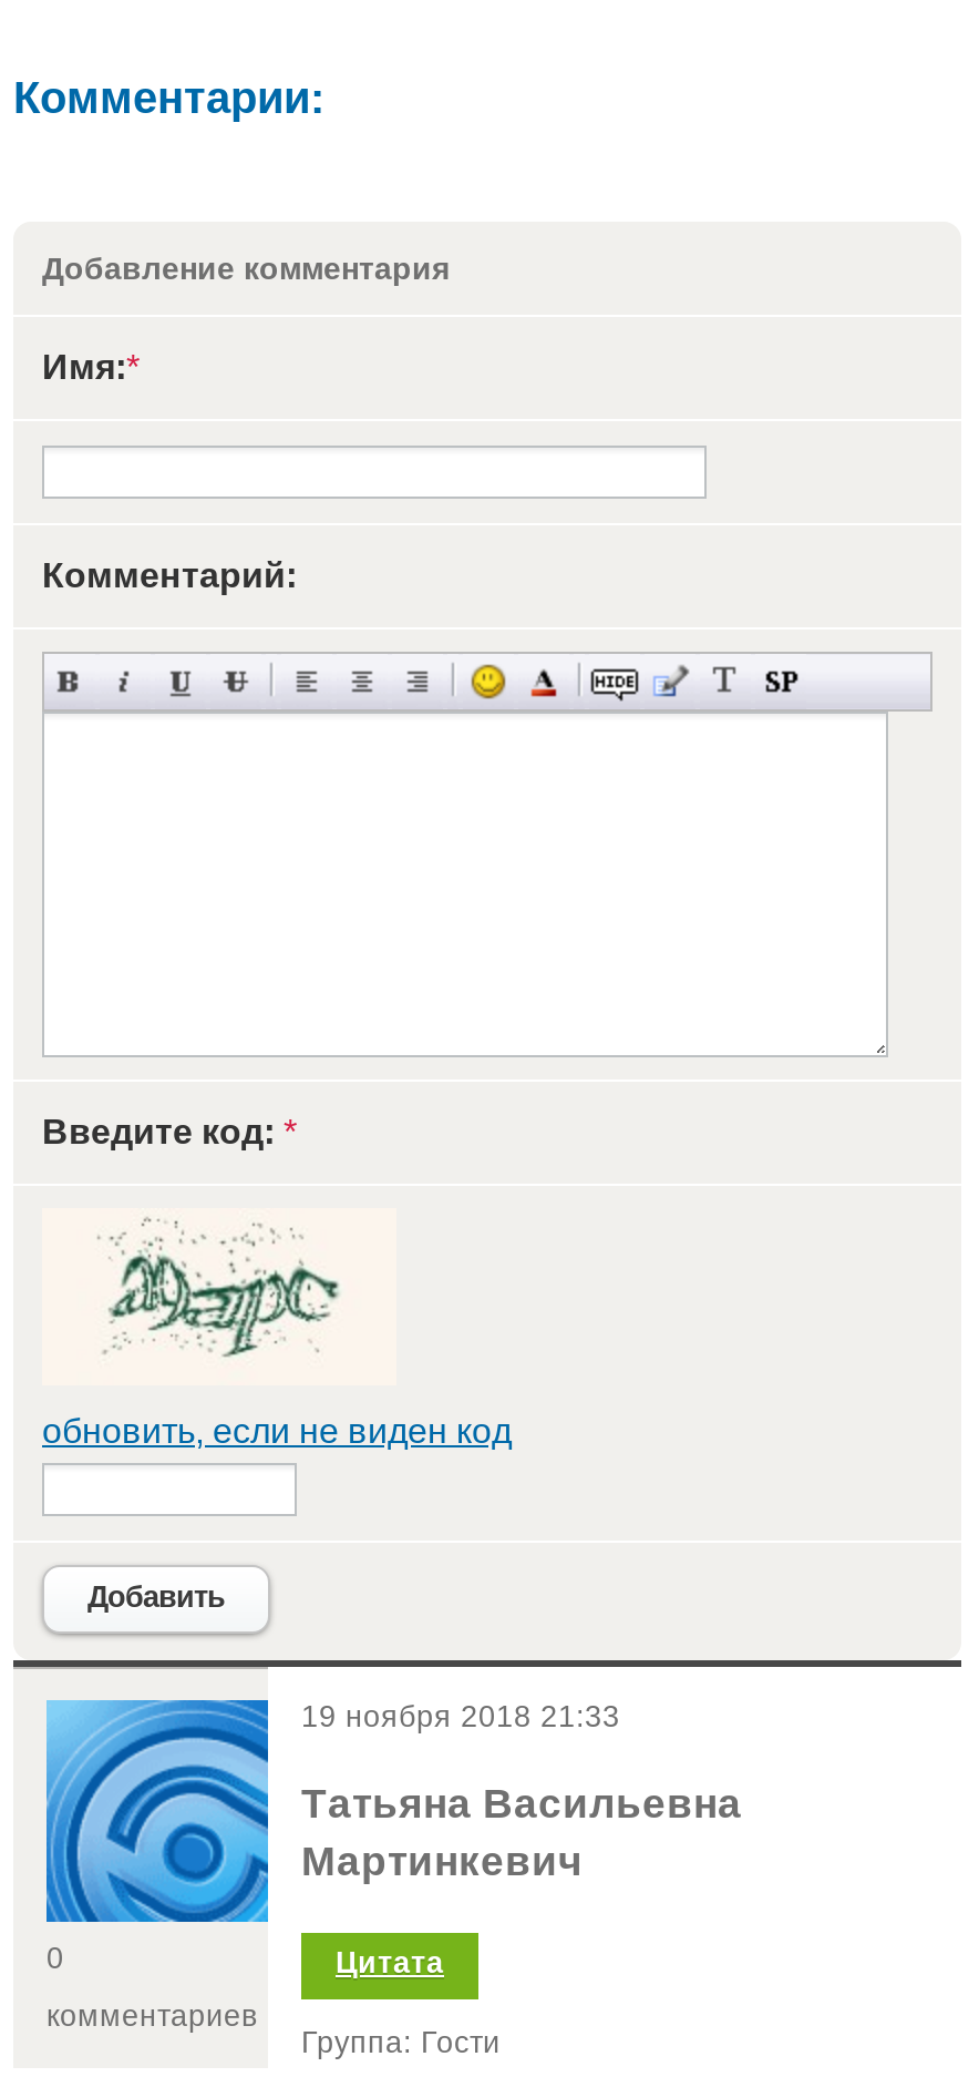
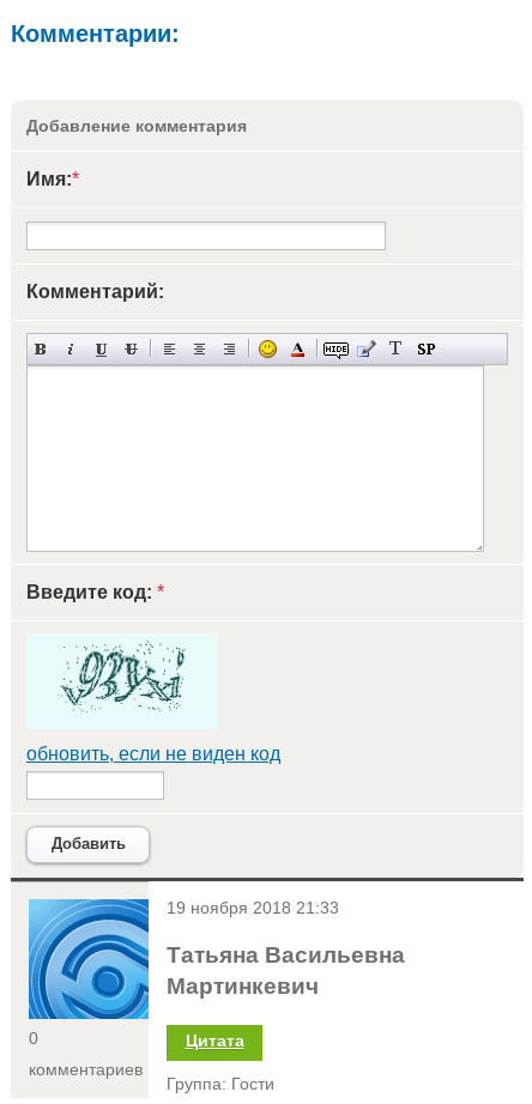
[95,1215,341,1359] [image] -> [56,638,188,715] [image]

